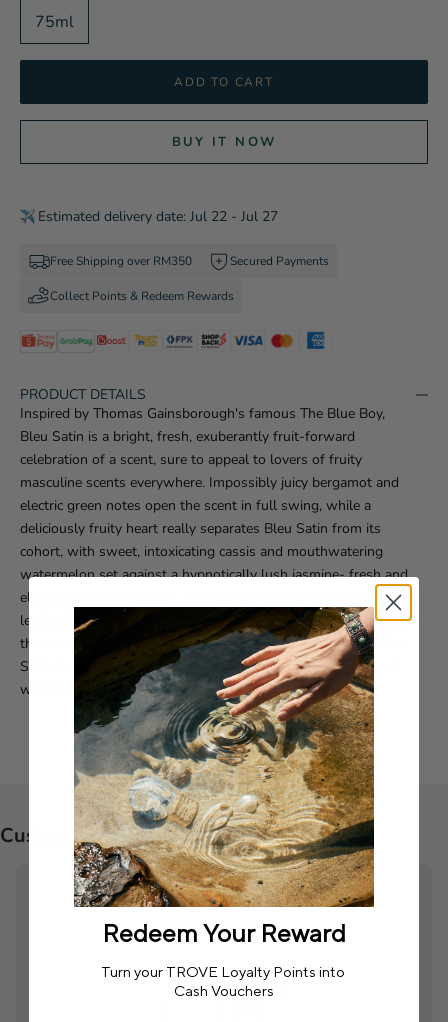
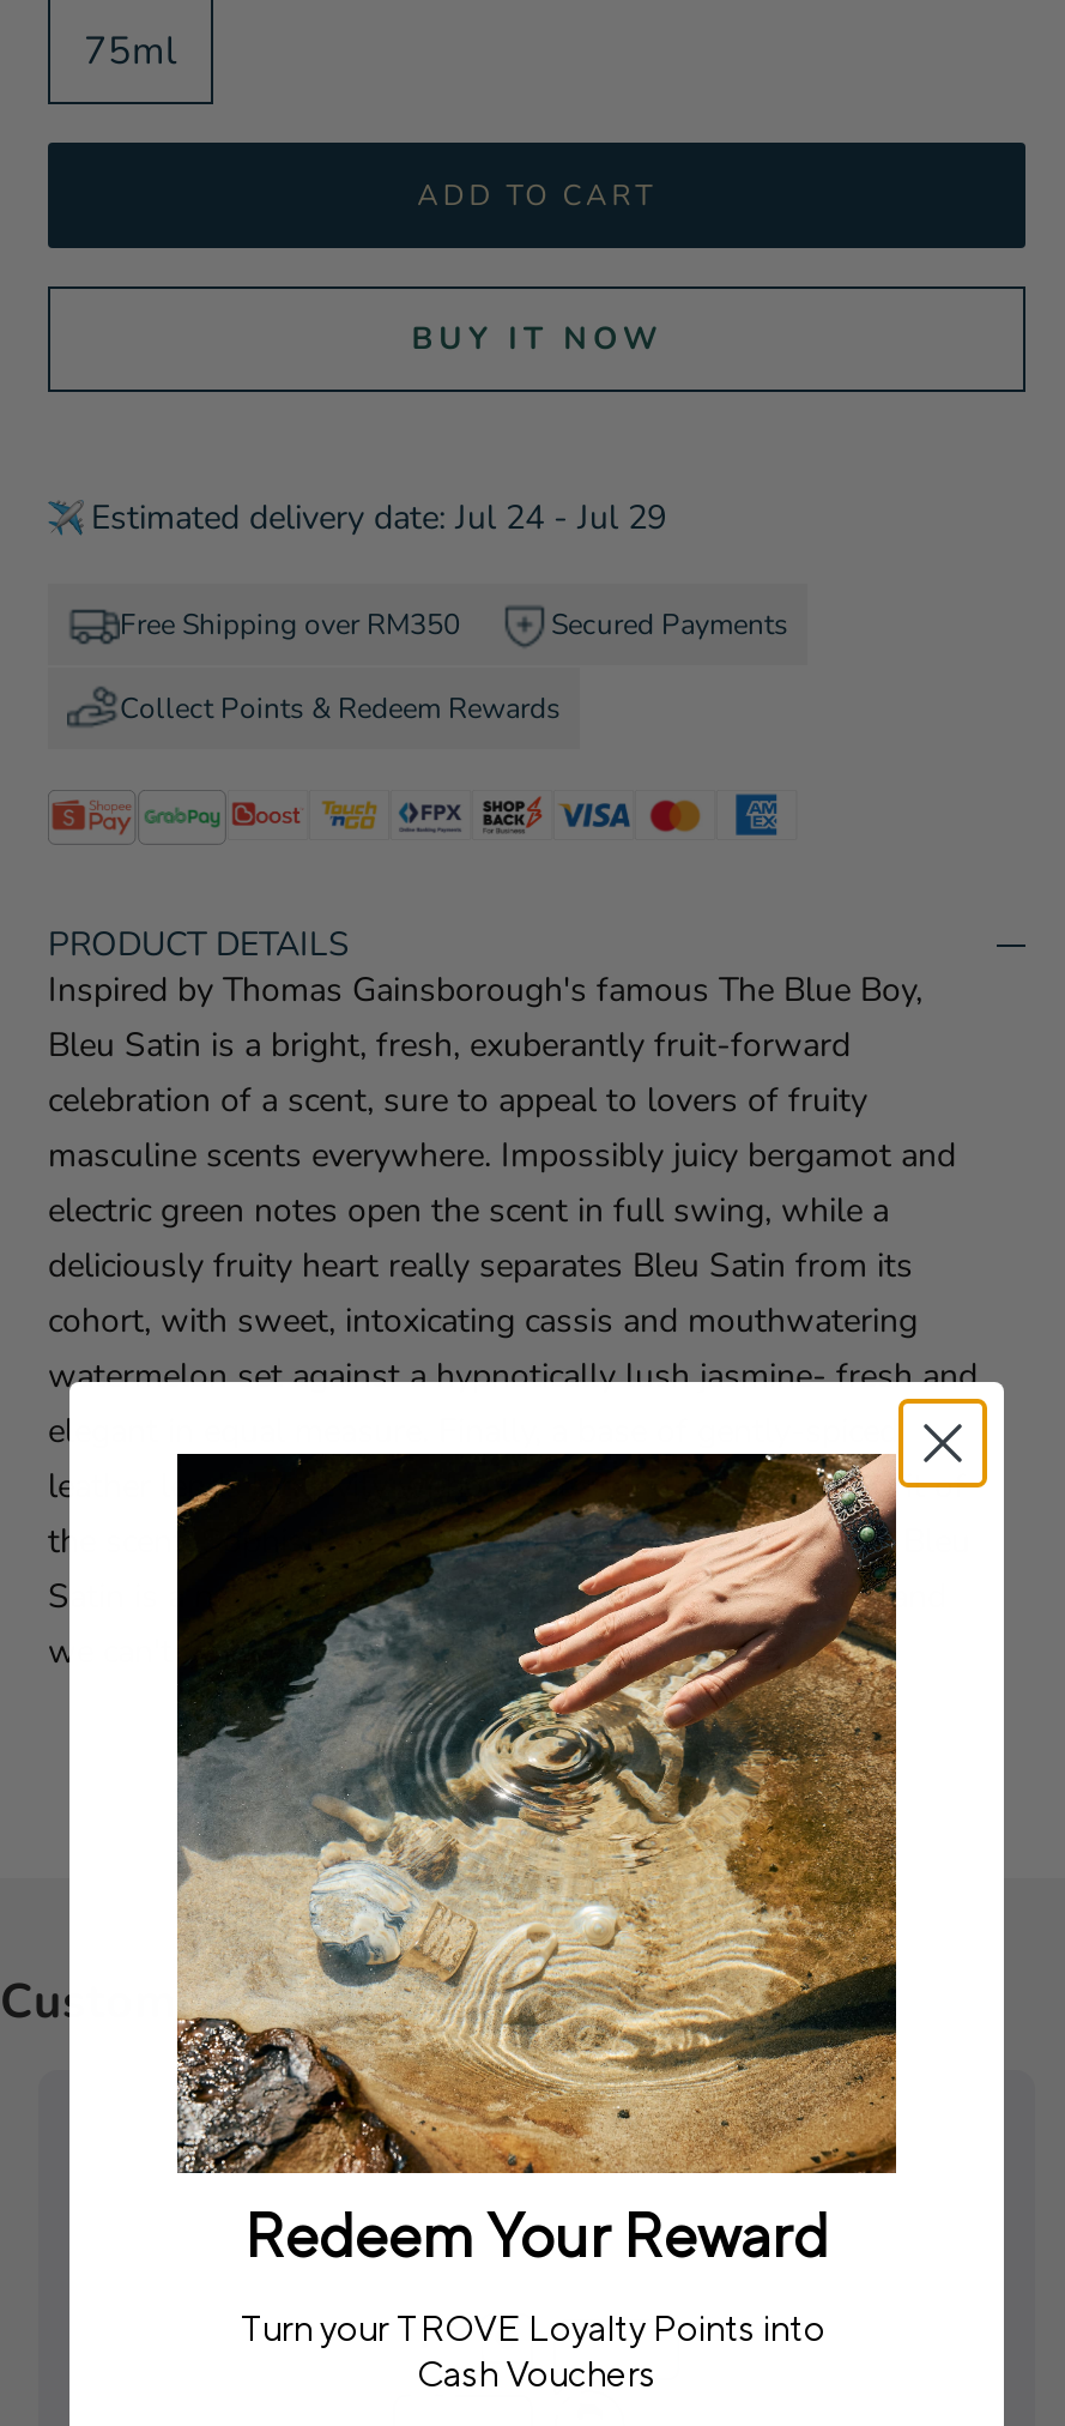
[38,207,278,226] Estimated delivery date: Jul 22 - Jul 27 -> [91,495,666,541] Estimated delivery date: Jul 24 - Jul 29

